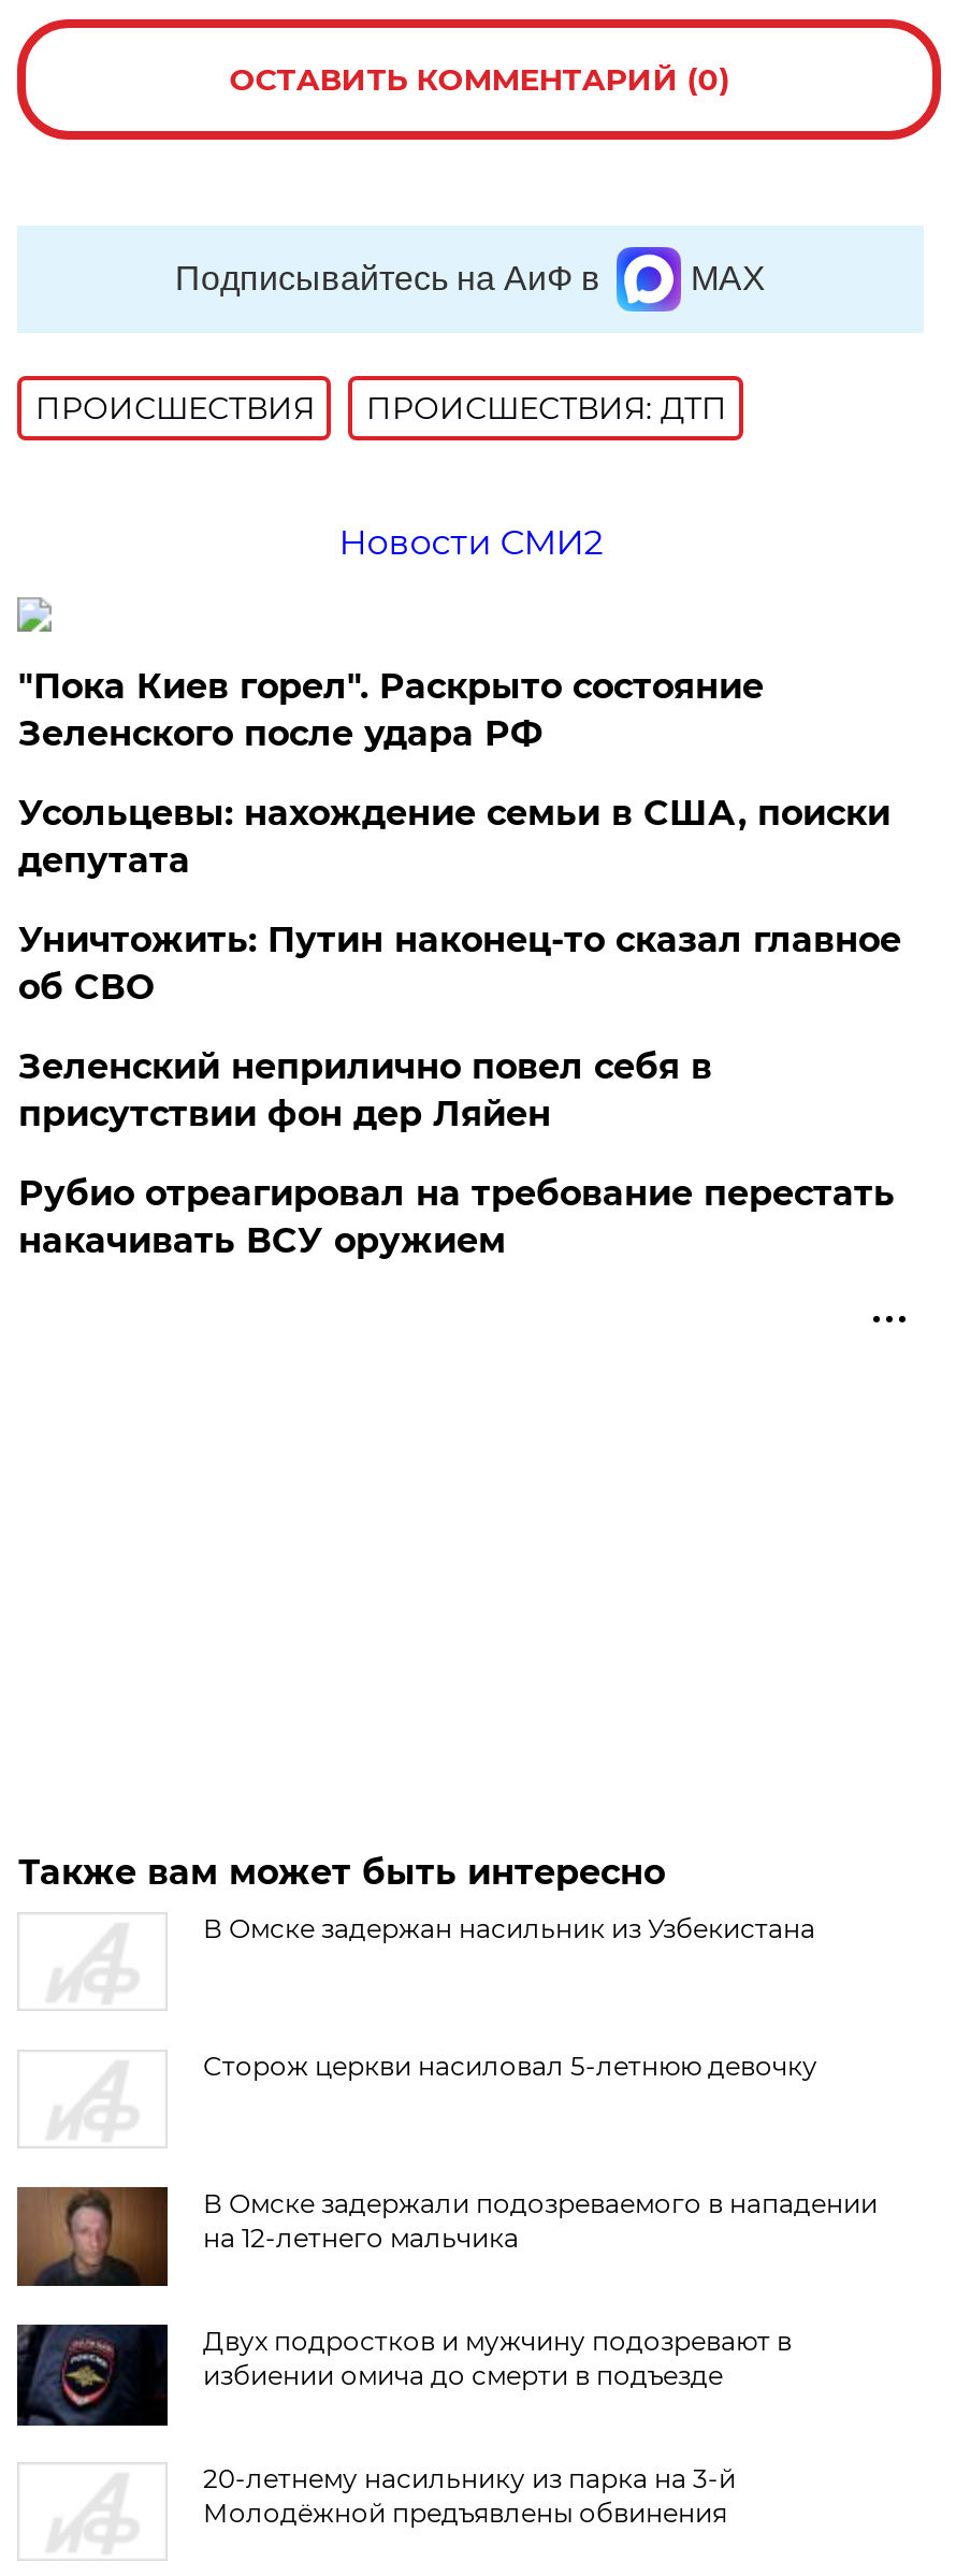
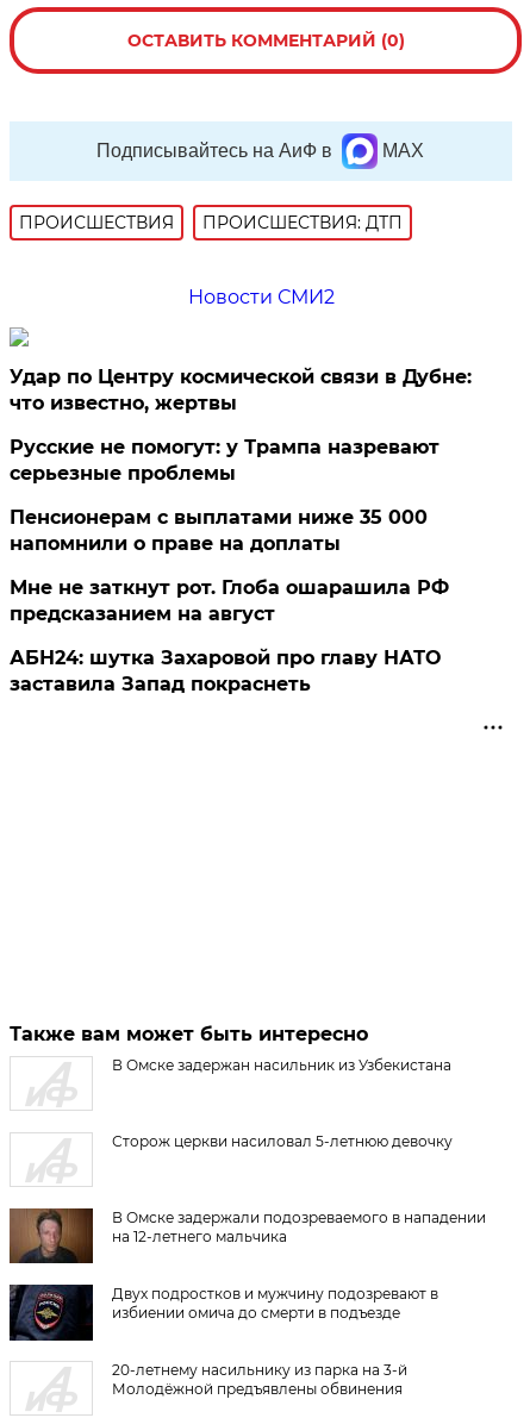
[18,666,764,754] "Пока Киев горел". Раскрыто состояние | Зеленского после удара РФ -> [10,366,472,414] Удар по Центру космической связи в Дубне: | что известно, жертвы
[18,793,890,881] Усольцевы: нахождение семьи в США, поиски | депутата -> [10,436,440,485] Русские не помогут: у Трампа назревают | серьезные проблемы
[18,920,901,1008] Уничтожить: Путин наконец-то сказал главное | об СВО -> [10,506,428,555] Пенсионерам с выплатами ниже 35 000 | напомнили о праве на доплаты
[18,1046,712,1134] Зеленский неприлично повел cебя в | присутствии фон дер Ляйен -> [10,576,449,625] Мне не заткнут рот. Глоба ошарашила РФ | предсказанием на август
[18,1173,895,1261] Рубио отреагировал на требование перестать | накачивать ВСУ оружием -> [10,646,441,695] АБН24: шутка Захаровой про главу НАТО | заставила Запад покраснеть

